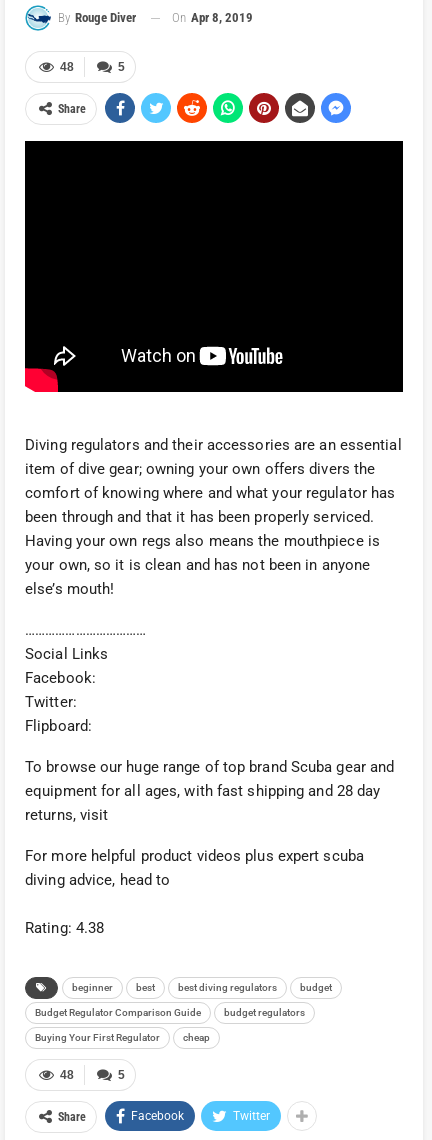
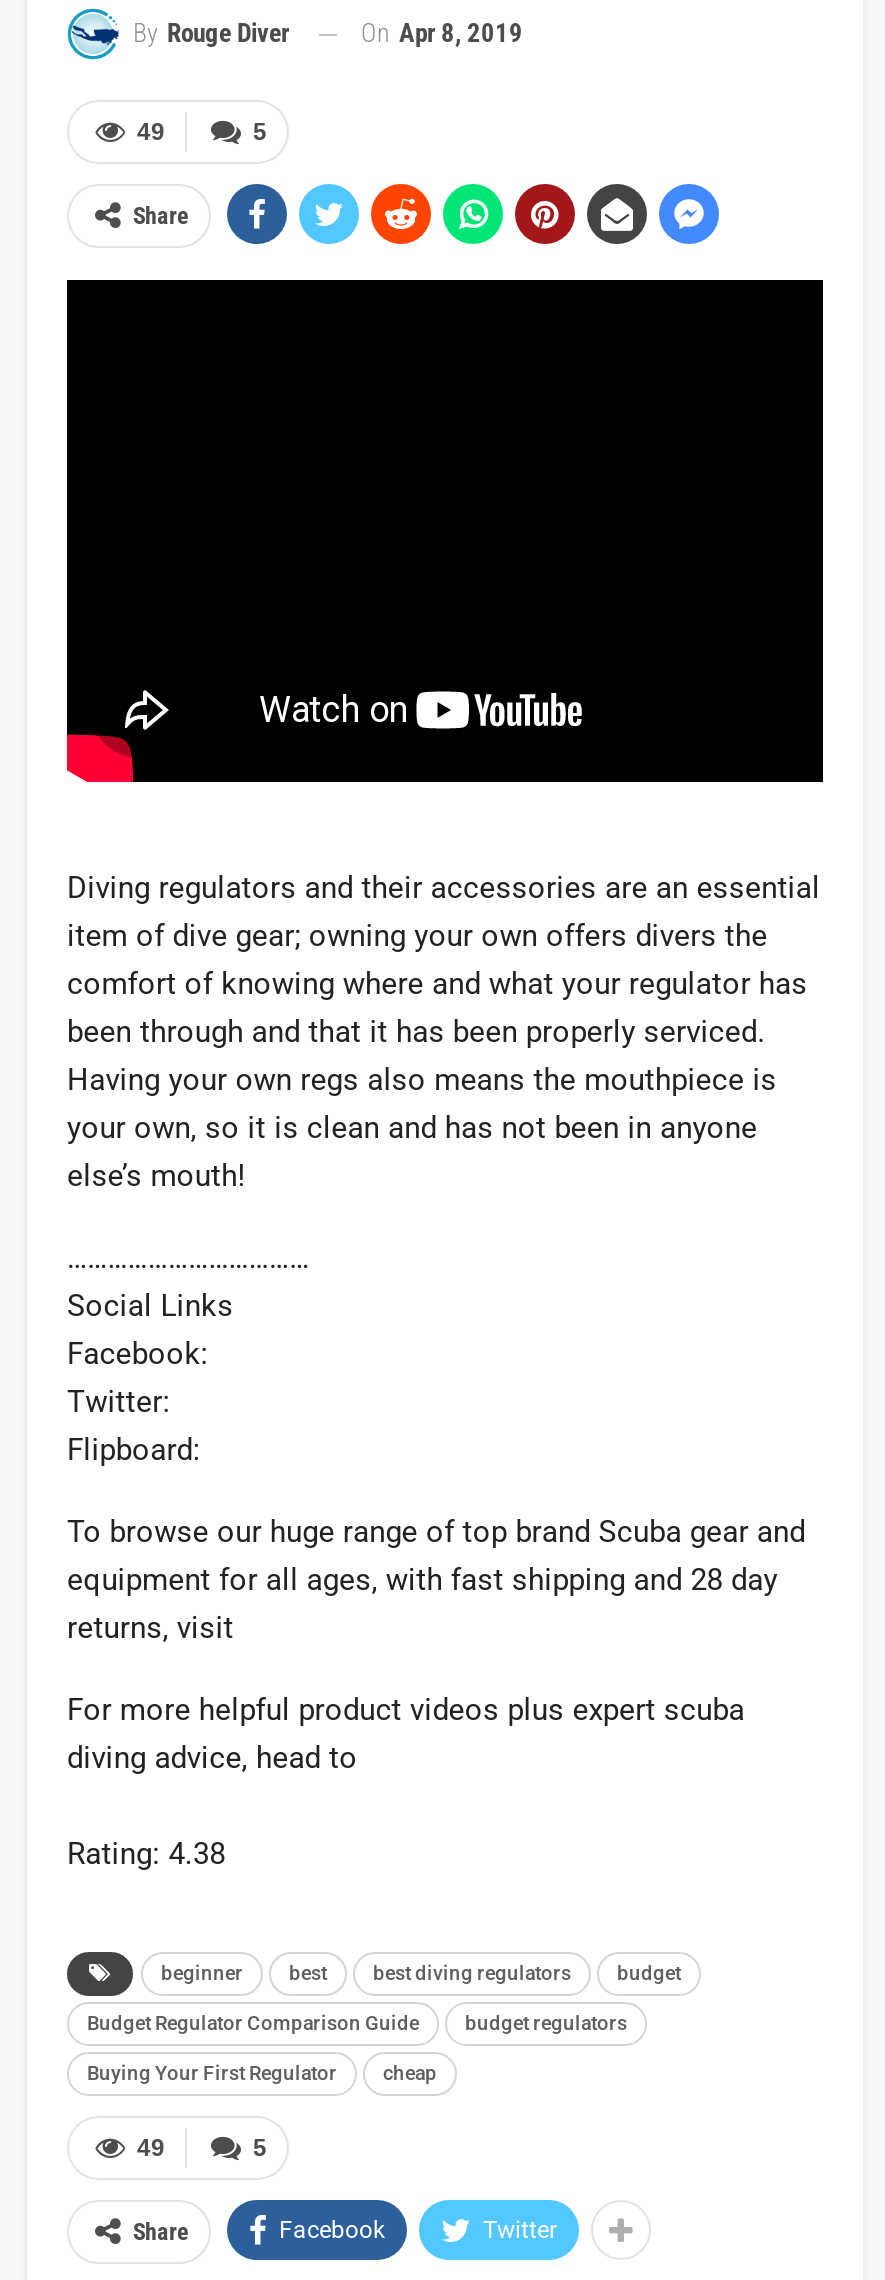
[60,60,74,74] 48 -> [137,119,165,147] 49
[60,1068,74,1082] 48 -> [137,2134,165,2162] 49

